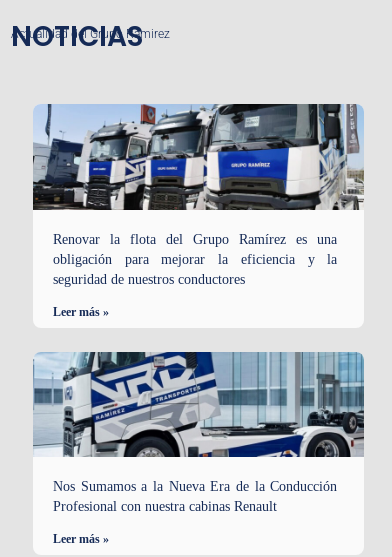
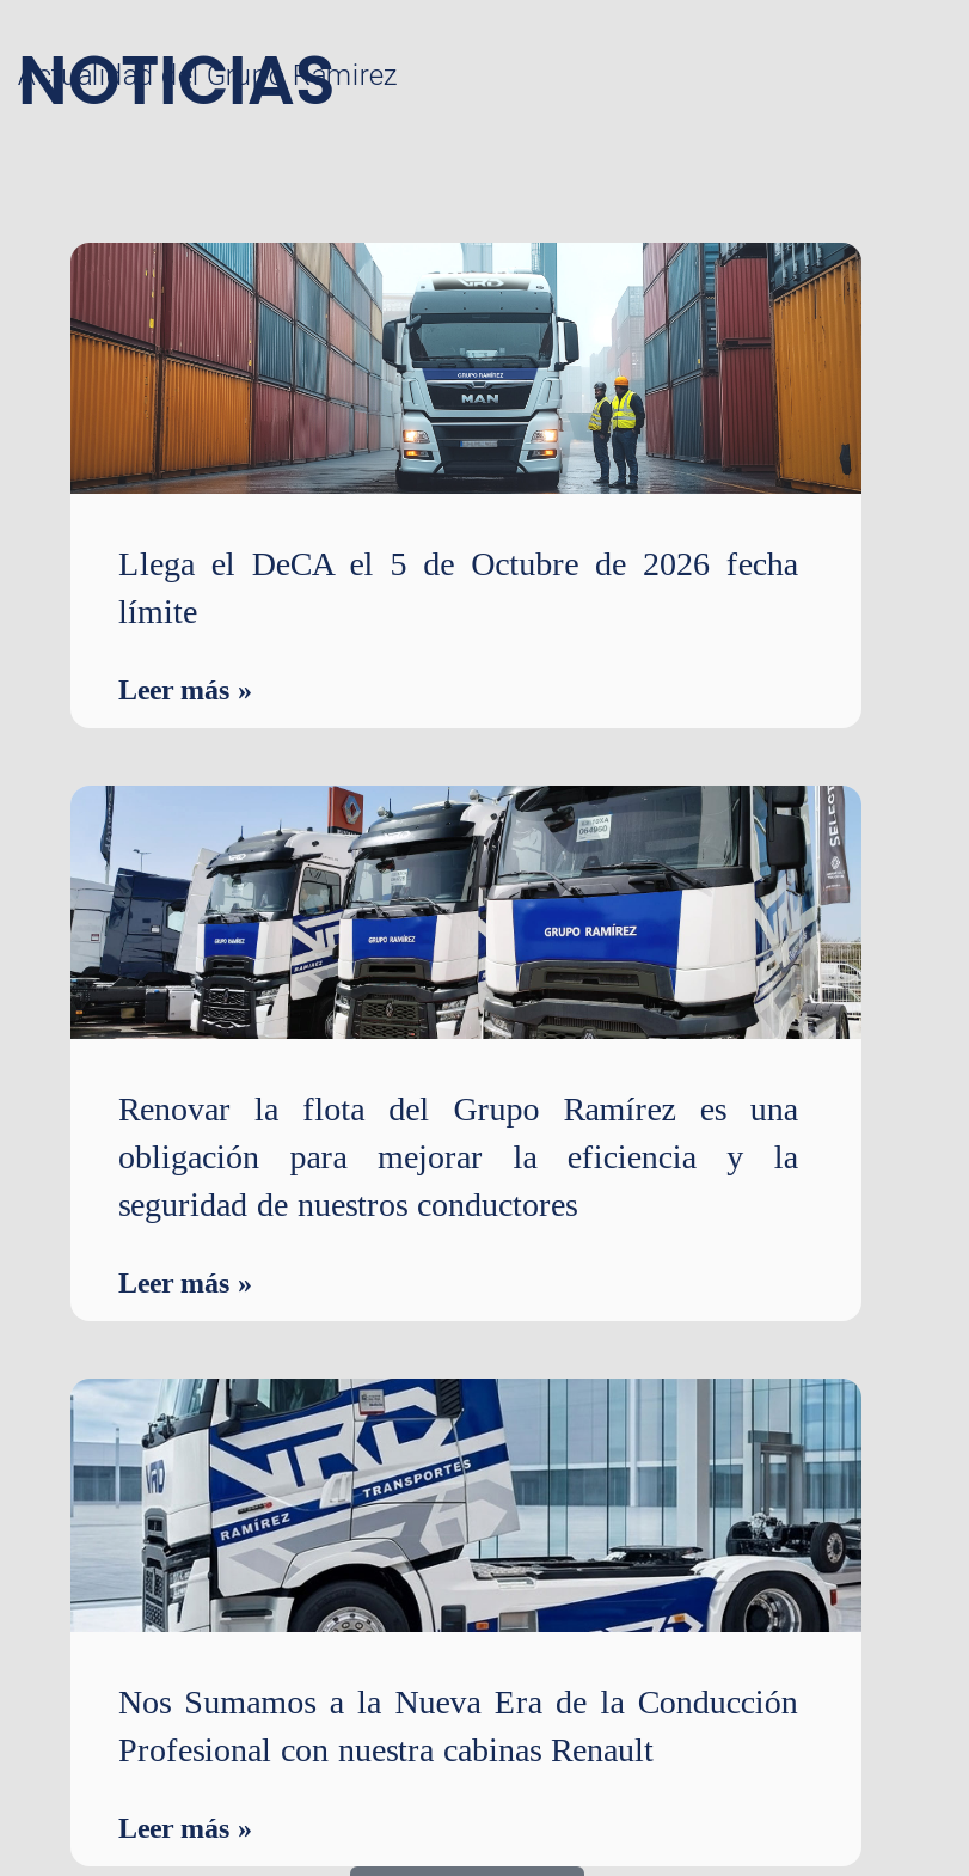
none -> [68,240,864,708] [image] | Llega el DeCA el 5 de Octubre de 2026 fecha | límite | Leer más »

